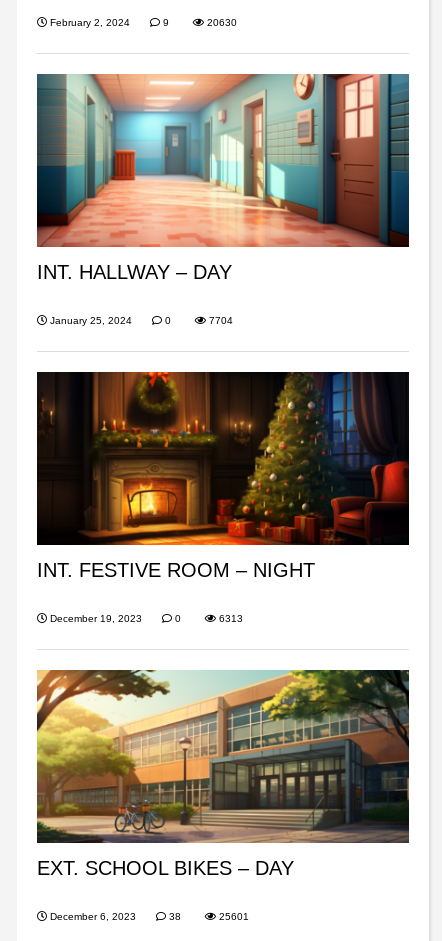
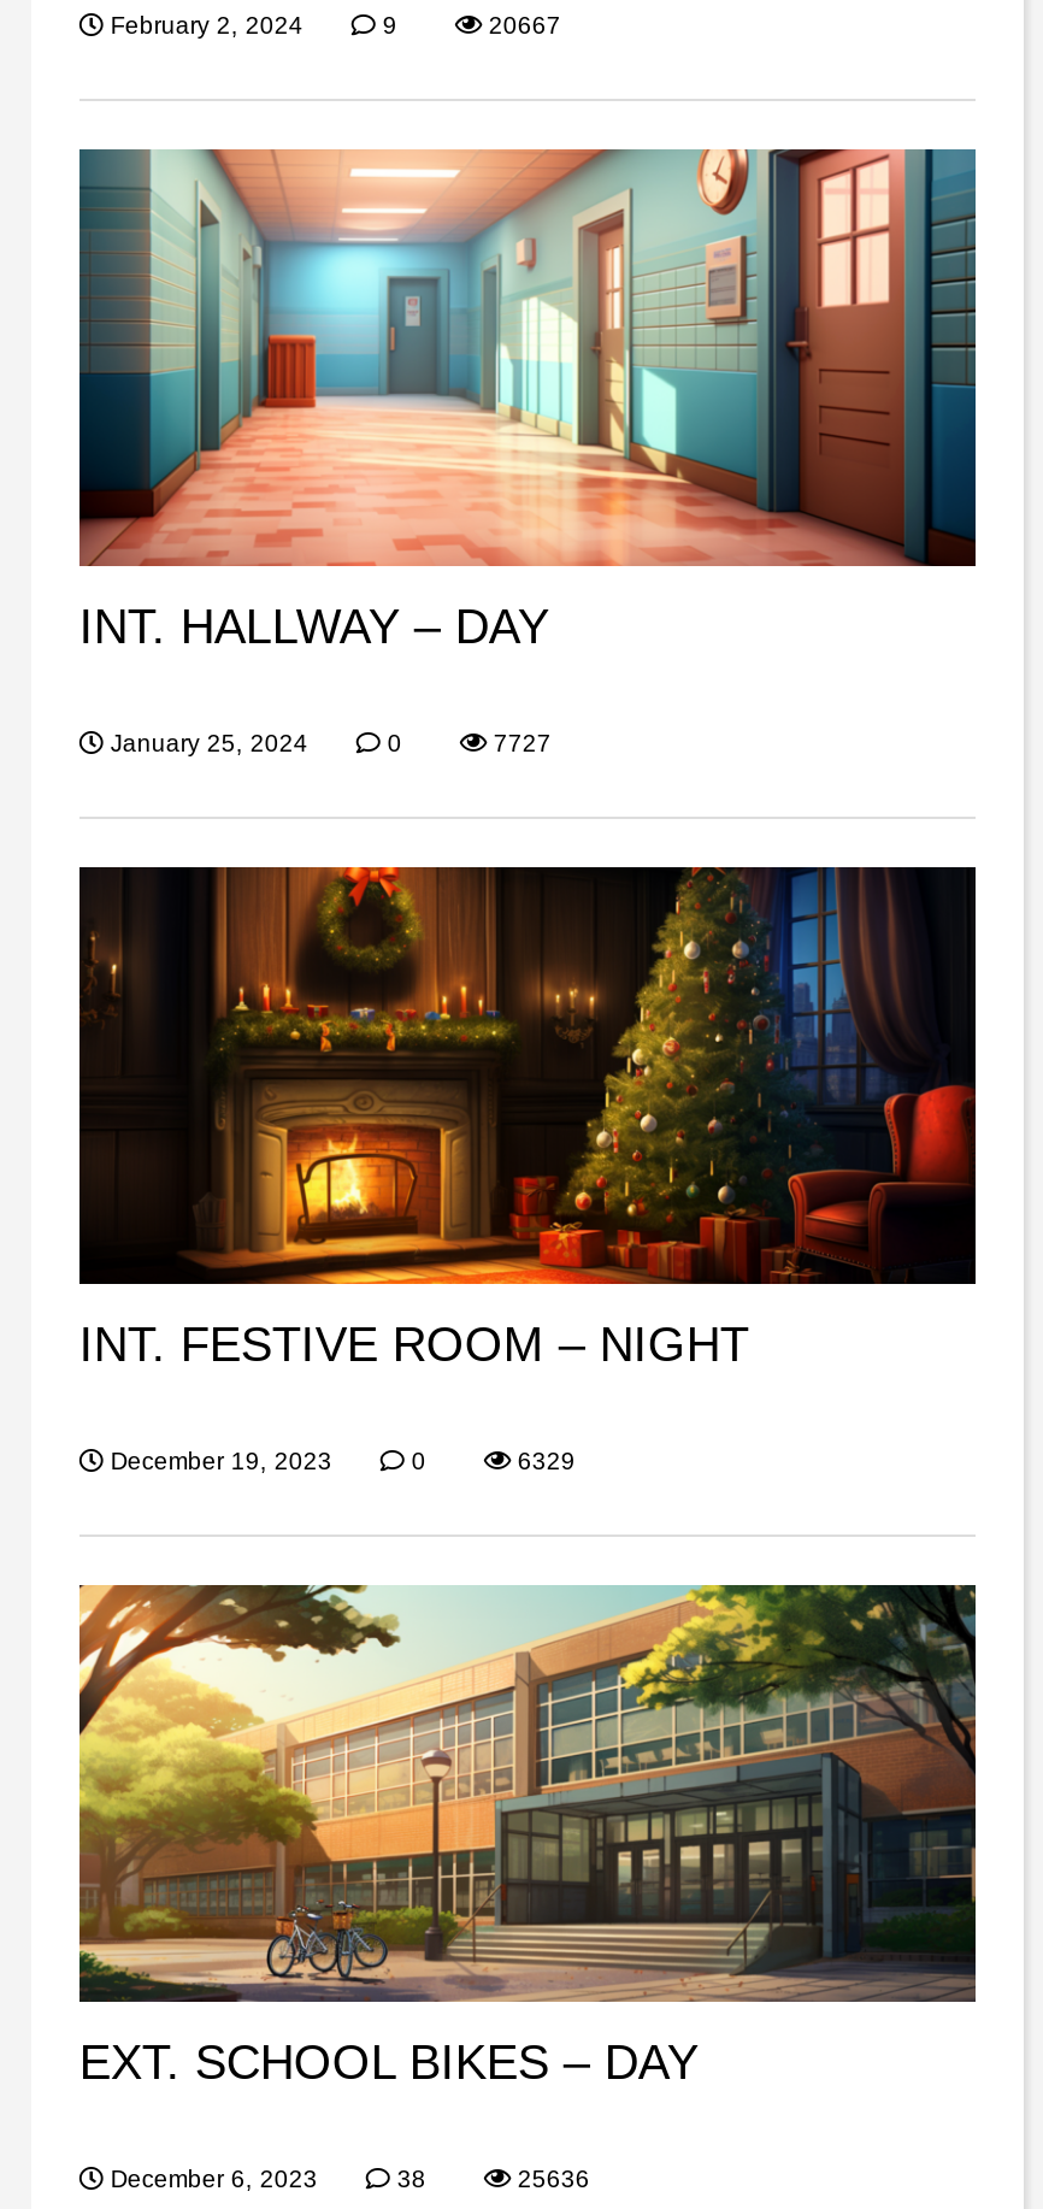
[207,17,237,28] 20630 -> [489,13,561,40] 20667
[209,315,233,326] 7704 -> [494,731,551,758] 7727
[219,613,243,624] 6313 -> [518,1449,575,1476] 6329
[219,911,249,922] 25601 -> [518,2167,590,2194] 25636

